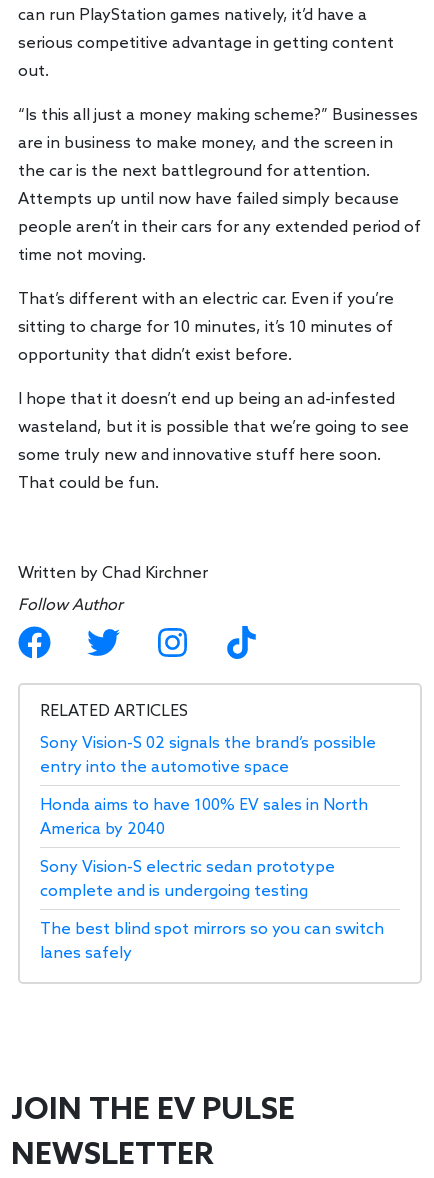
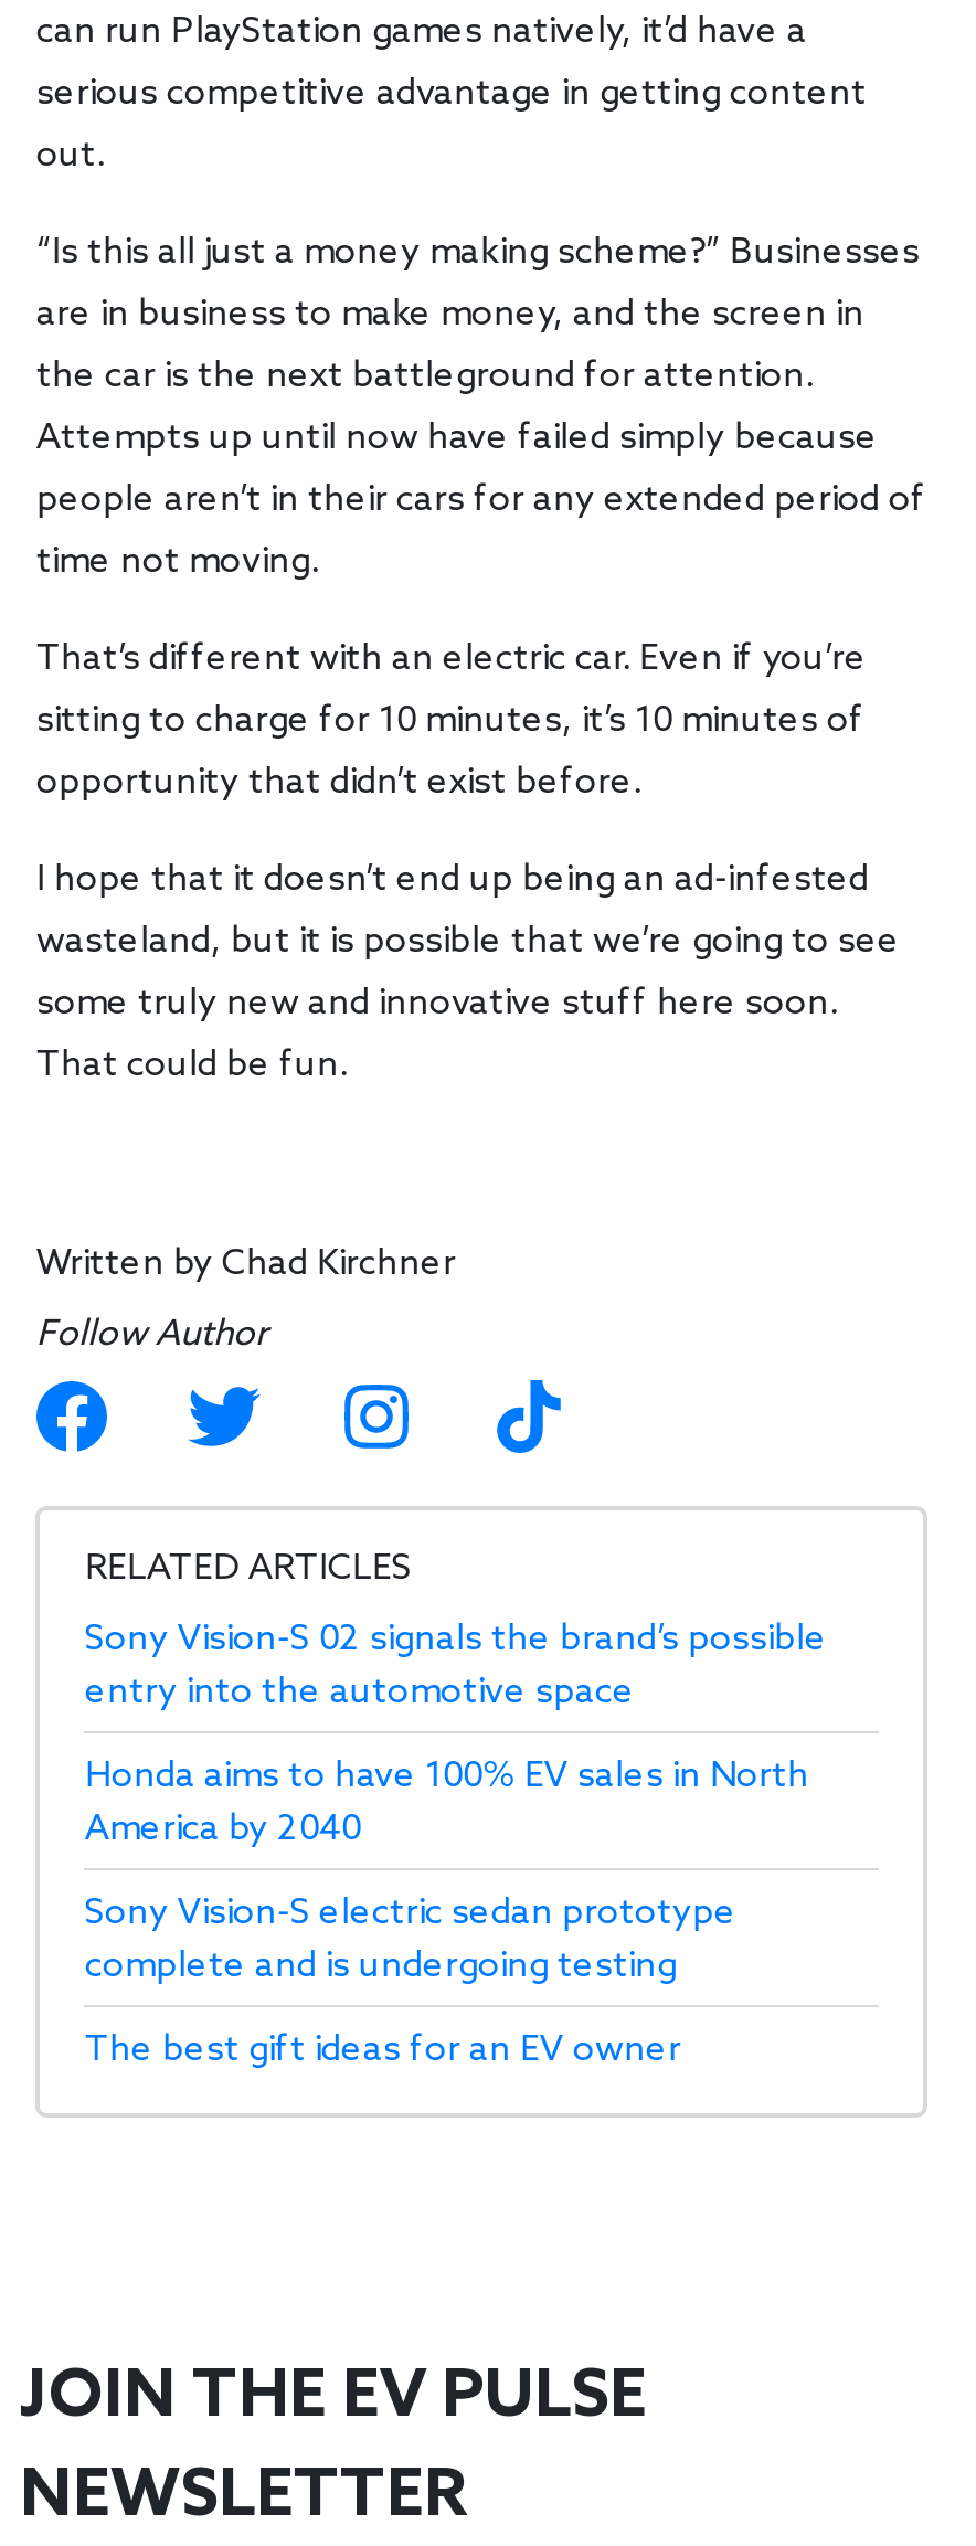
[40,919,384,962] The best blind spot mirrors so you can switch | lanes safely -> [85,2028,681,2070] The best gift ideas for an EV owner

